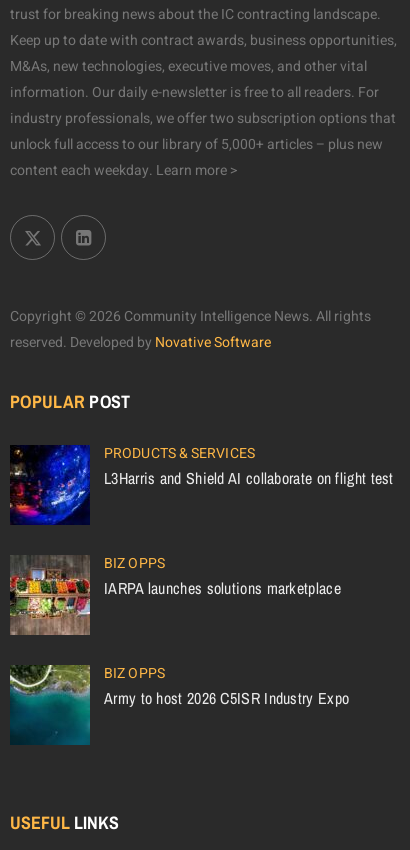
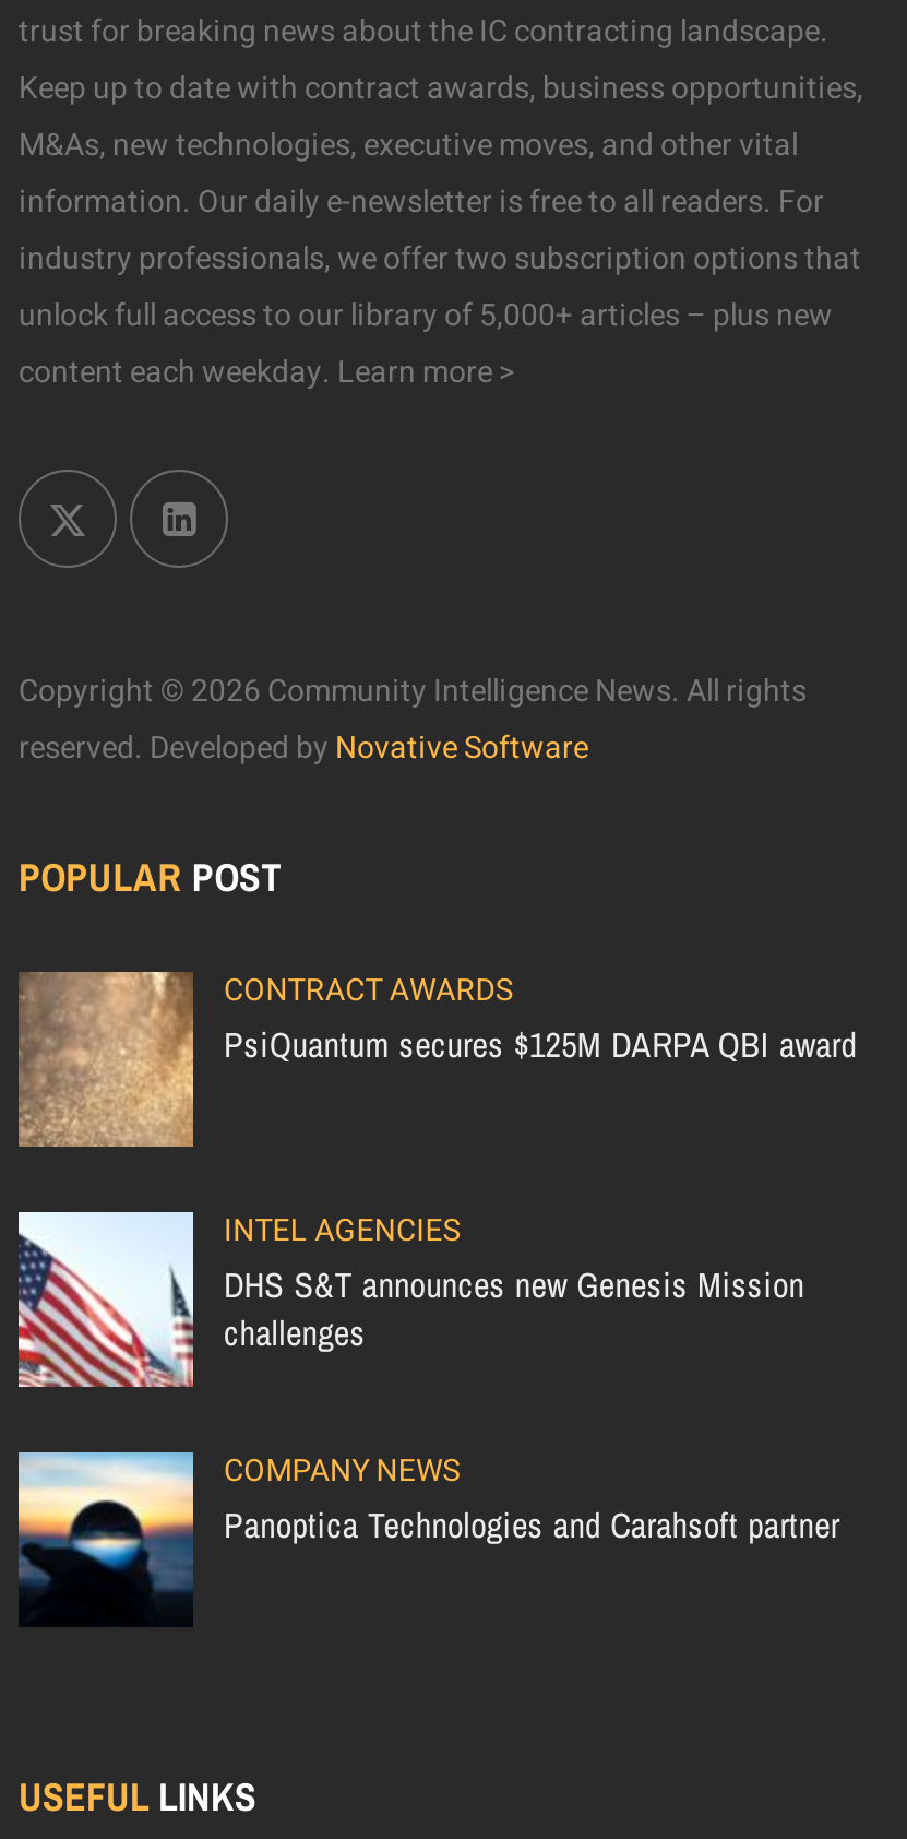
[9,443,394,526] [image] | PRODUCTS & SERVICES | L3Harris and Shield AI collaborate on flight test -> [16,967,857,1149] [image] | CONTRACT AWARDS | PsiQuantum secures $125M DARPA QBI award
[9,553,341,636] [image] | BIZ OPPS | IARPA launches solutions marketplace -> [16,1208,805,1387] [image] | INTEL AGENCIES | DHS S&T announces new Genesis Mission | challenges
[9,663,349,746] [image] | BIZ OPPS | Army to host 2026 C5ISR Industry Expo -> [16,1448,840,1627] [image] | COMPANY NEWS | Panoptica Technologies and Carahsoft partner

